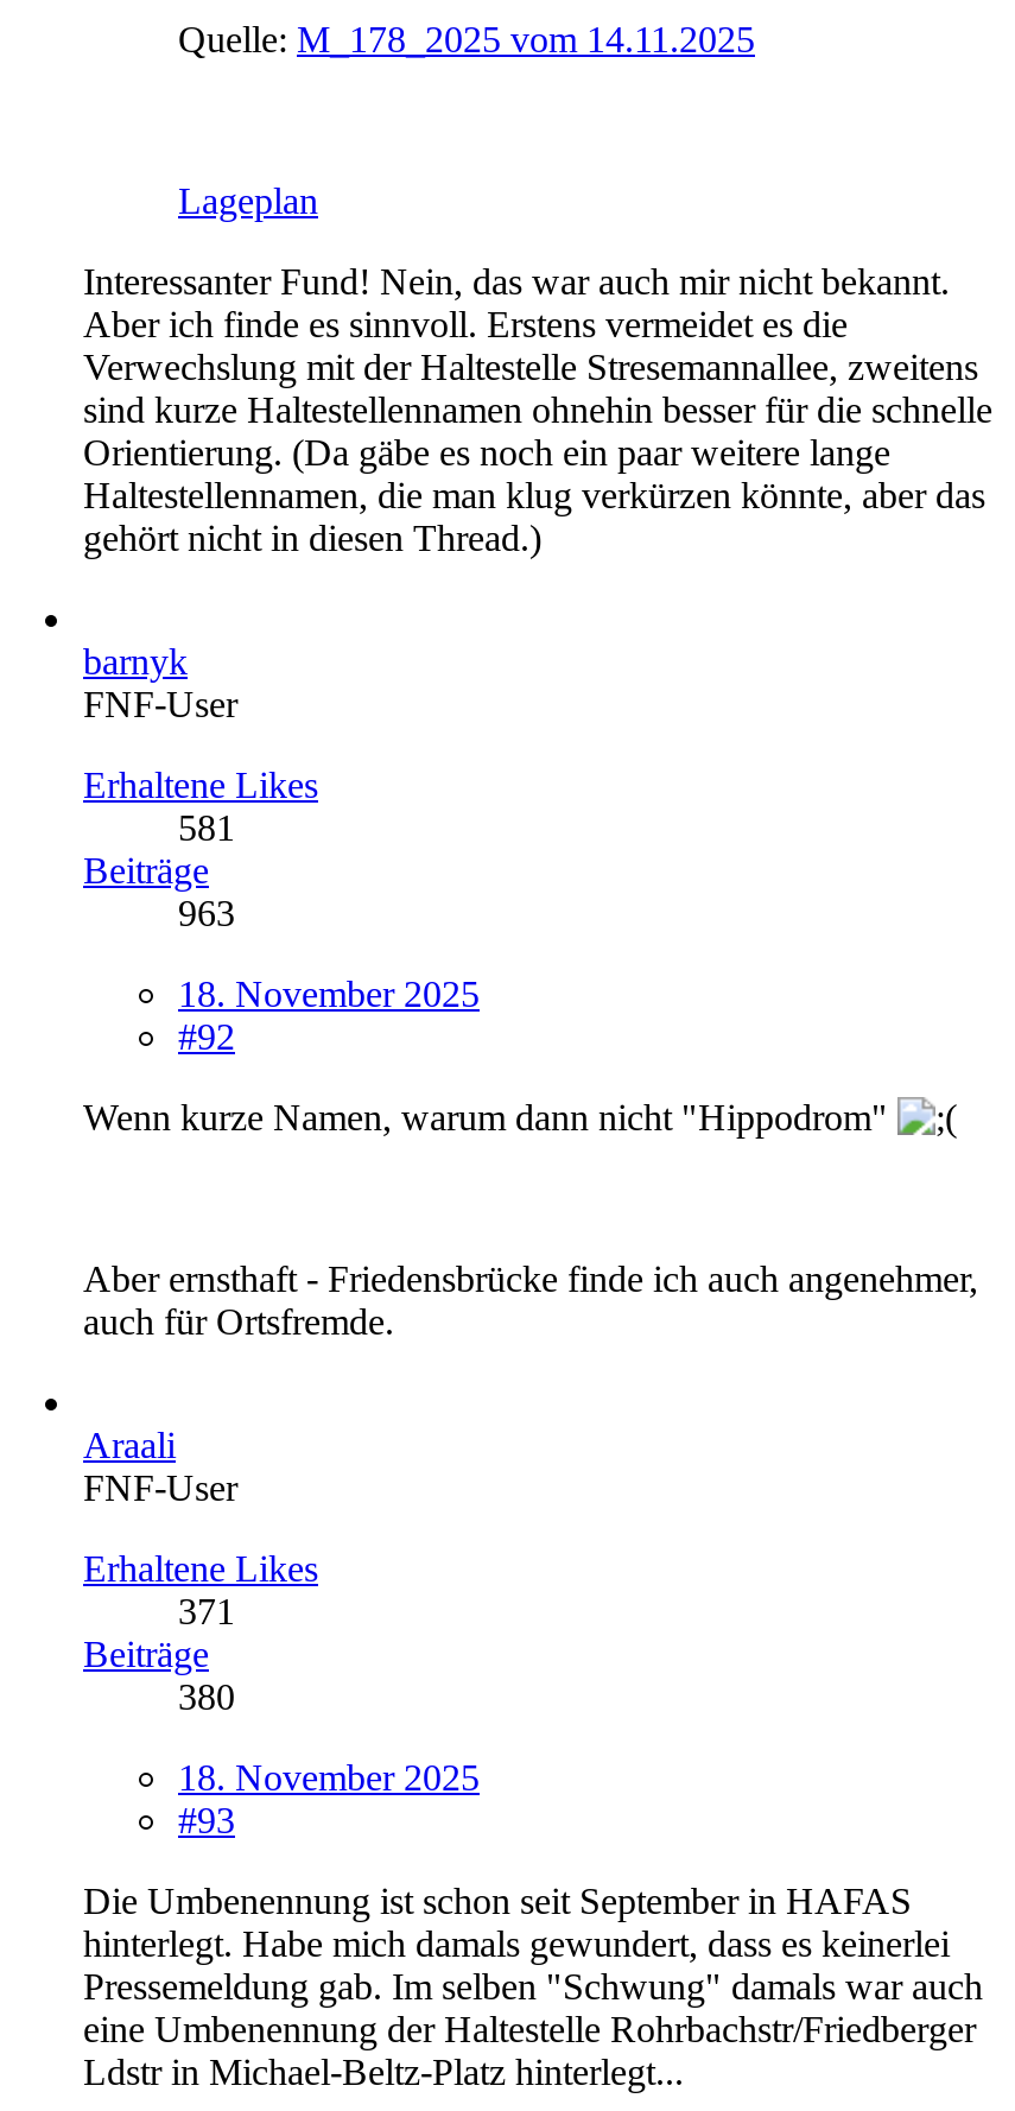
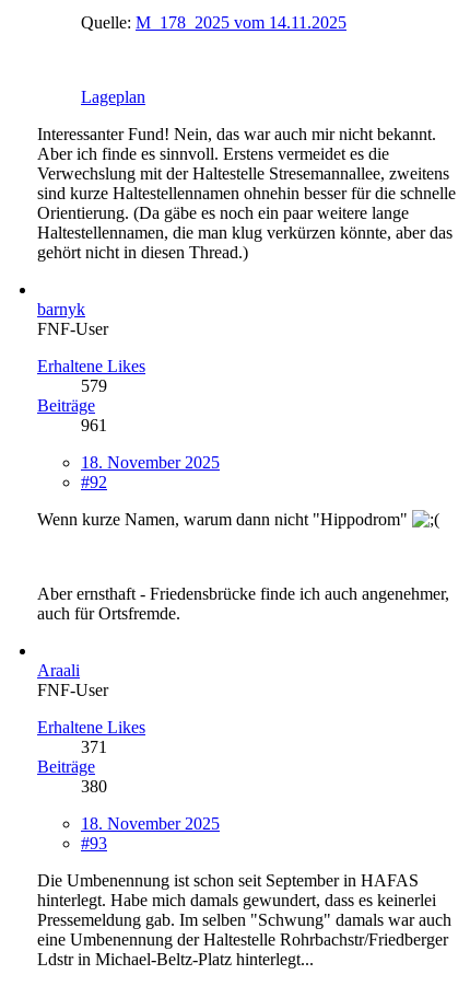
[178,807,235,847] 581 -> [81,376,107,395] 579
[178,892,235,932] 963 -> [81,416,107,434] 961

